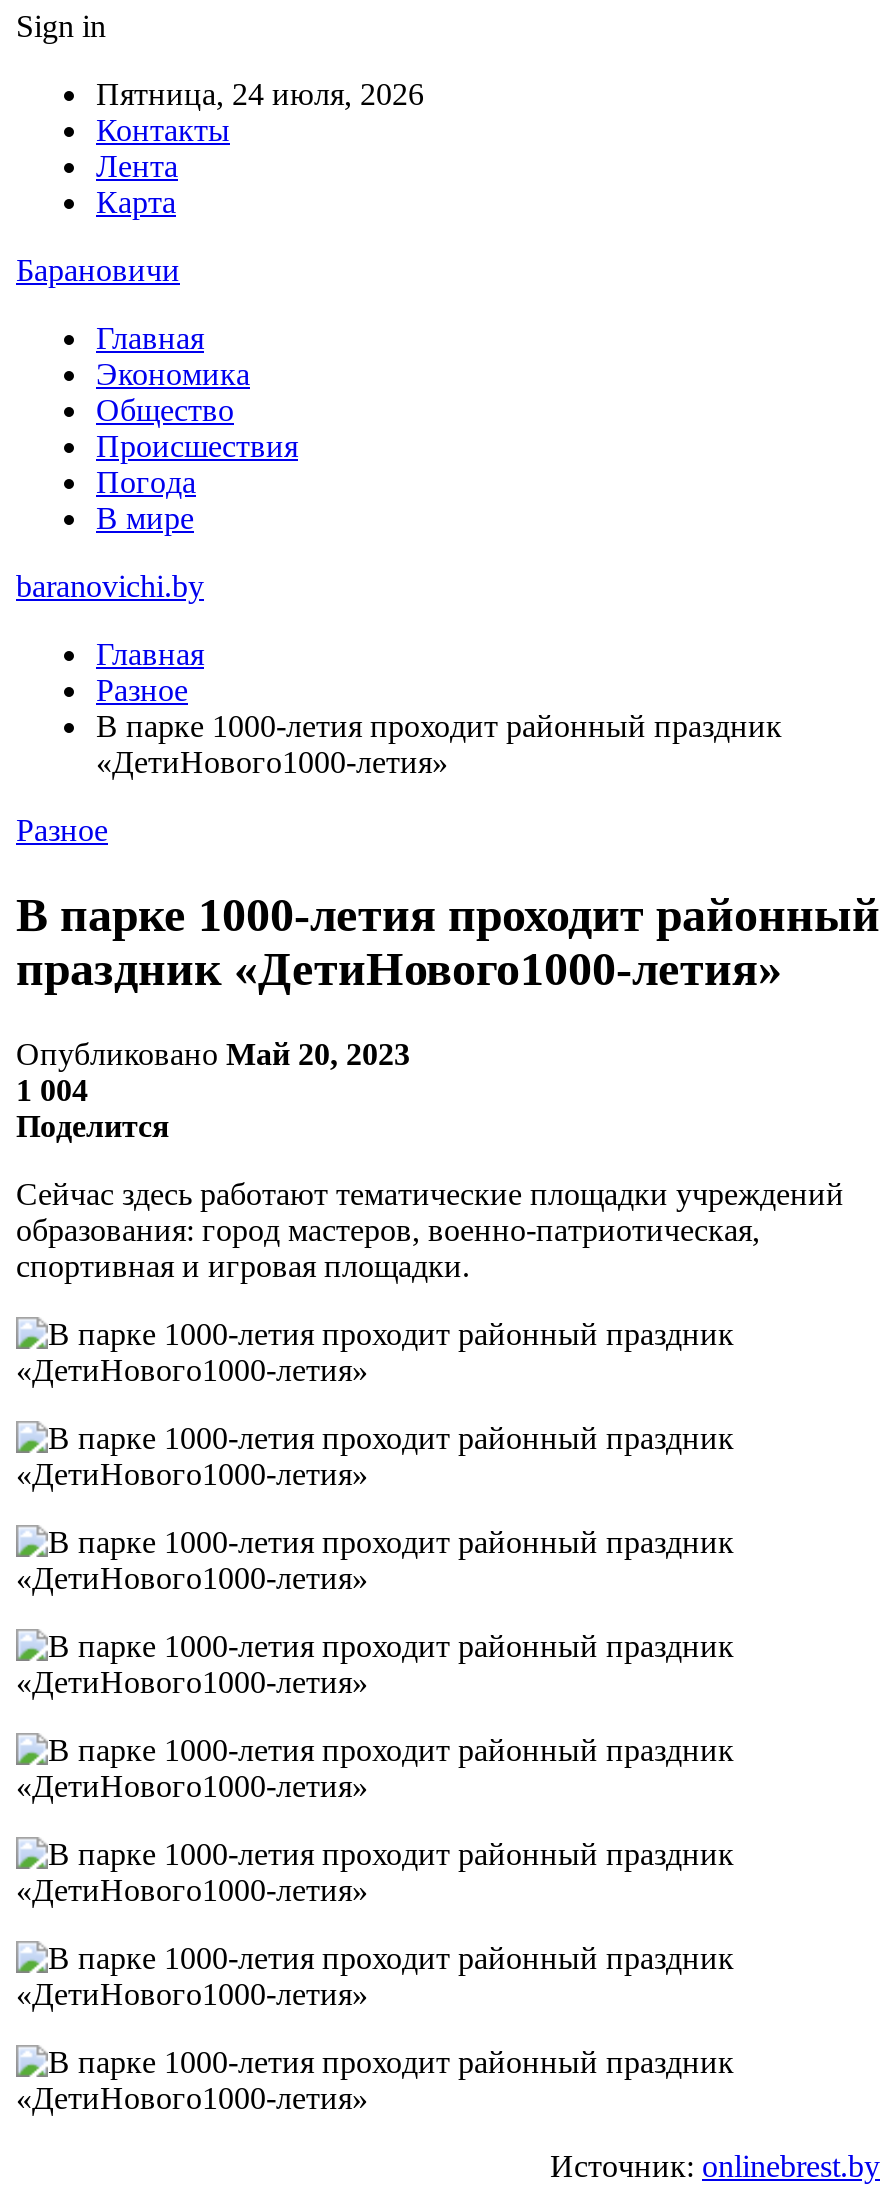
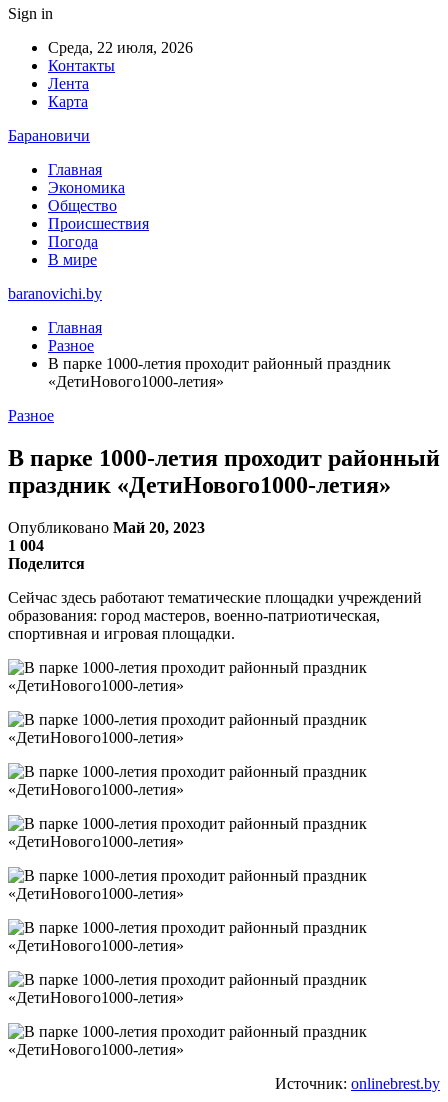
[96,77,424,111] Пятница, 24 июля, 2026 -> [48,39,193,56] Среда, 22 июля, 2026

